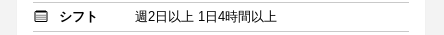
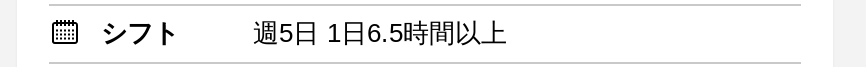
[135,9,277,24] 週2日以上 1日4時間以上 -> [253,18,507,48] 週5日 1日6.5時間以上

